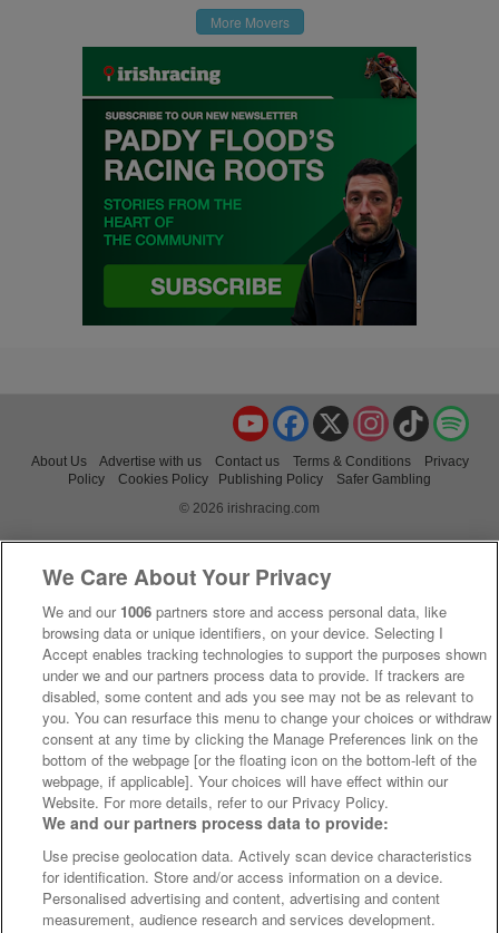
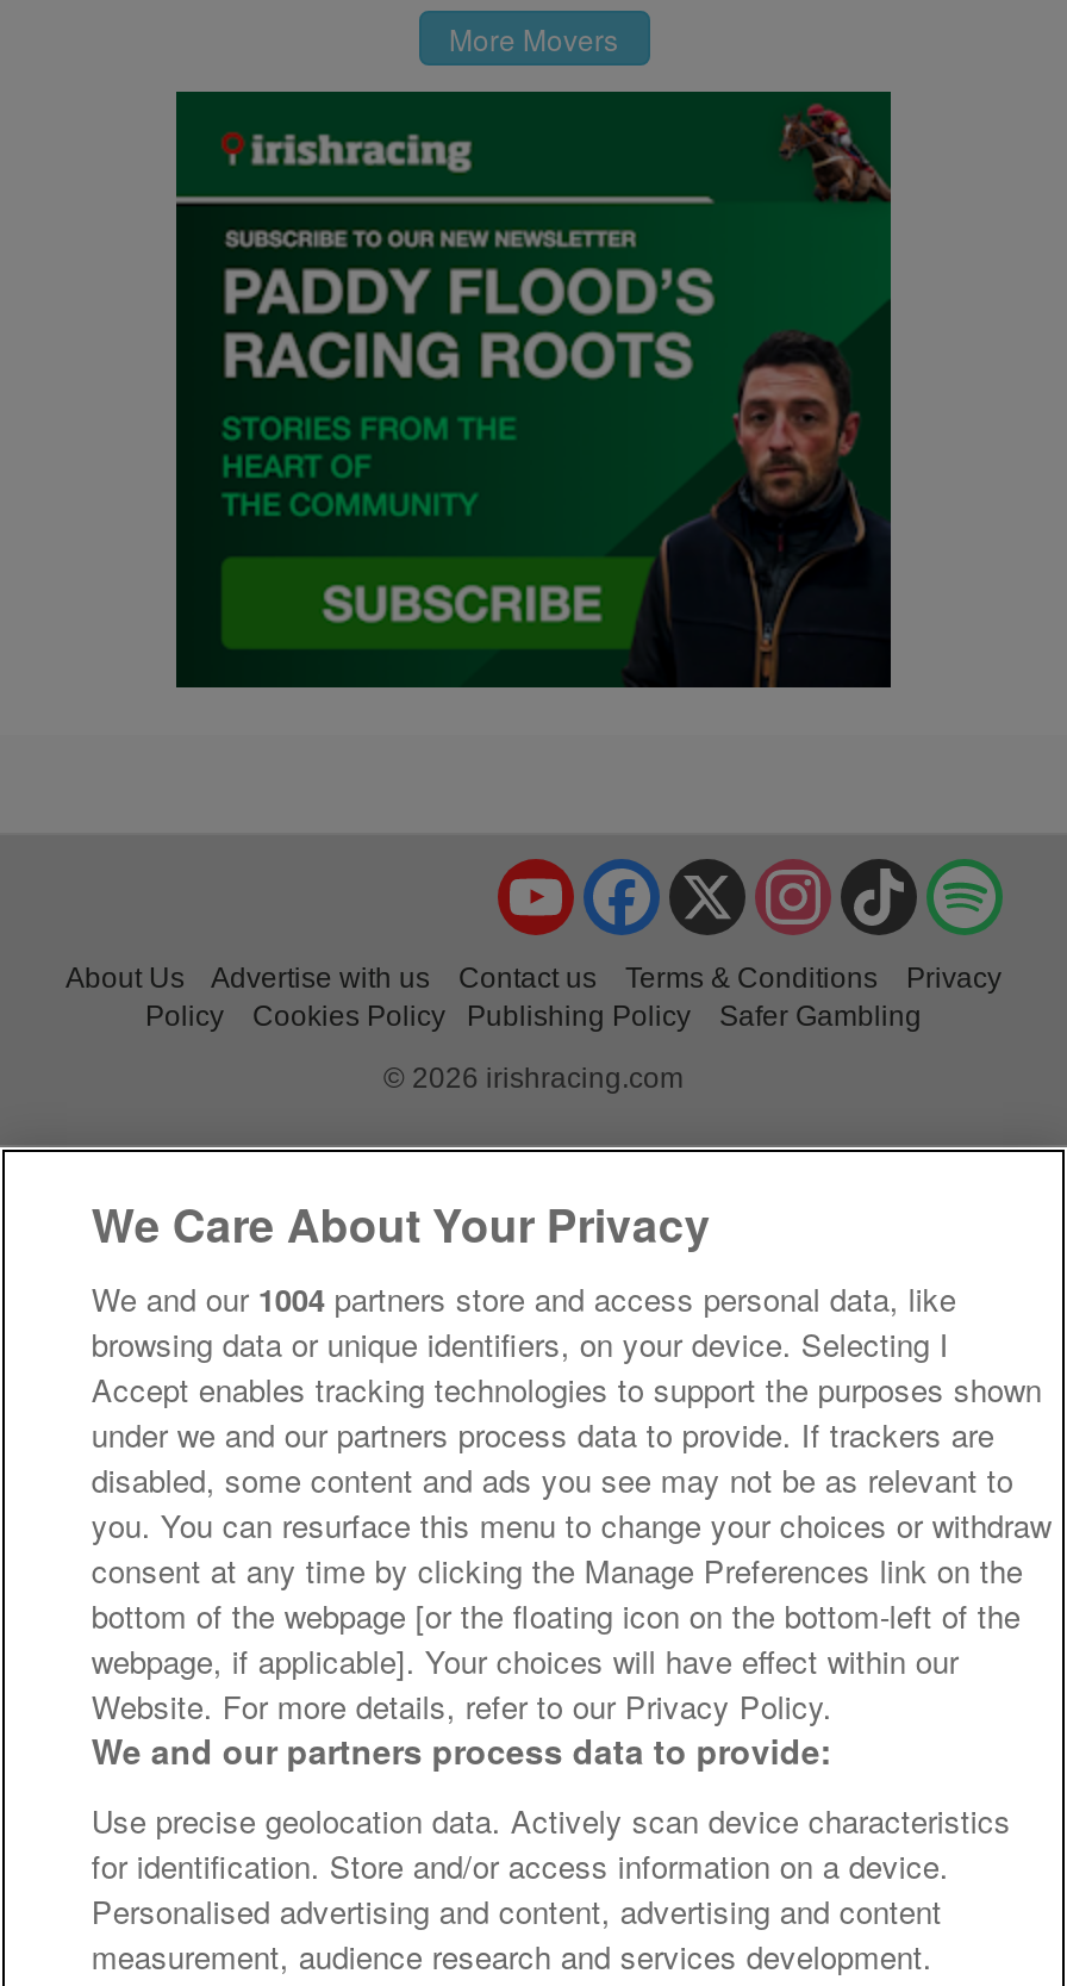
[43,601,447,622] We and our 1006 partners store and access personal data, like -> [91,1276,956,1321] We and our 1004 partners store and access personal data, like

